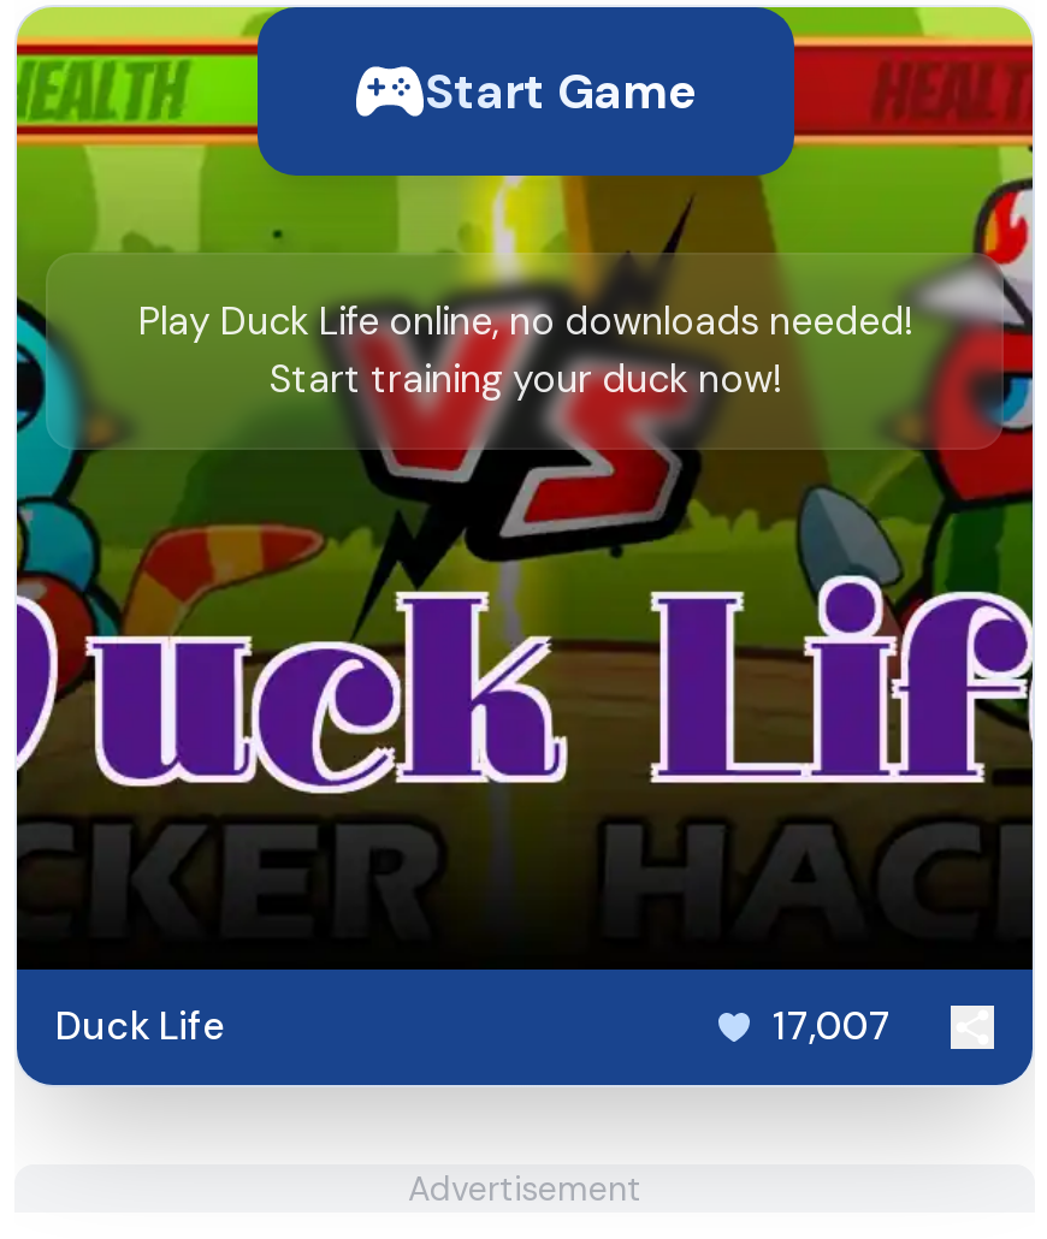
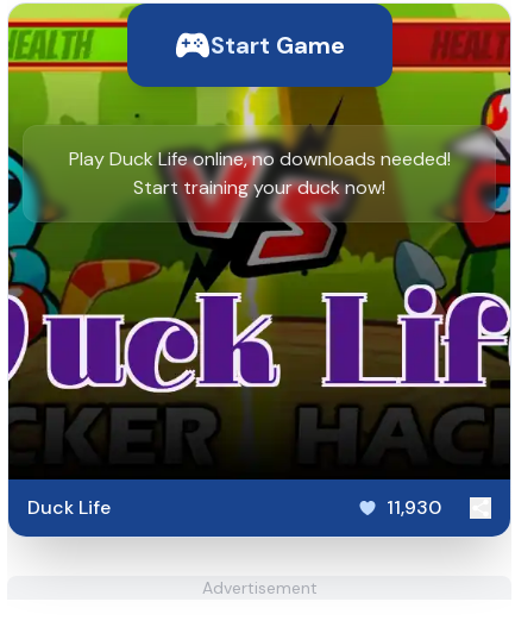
[773,1001,893,1051] 17,007 -> [387,495,441,520] 11,930

